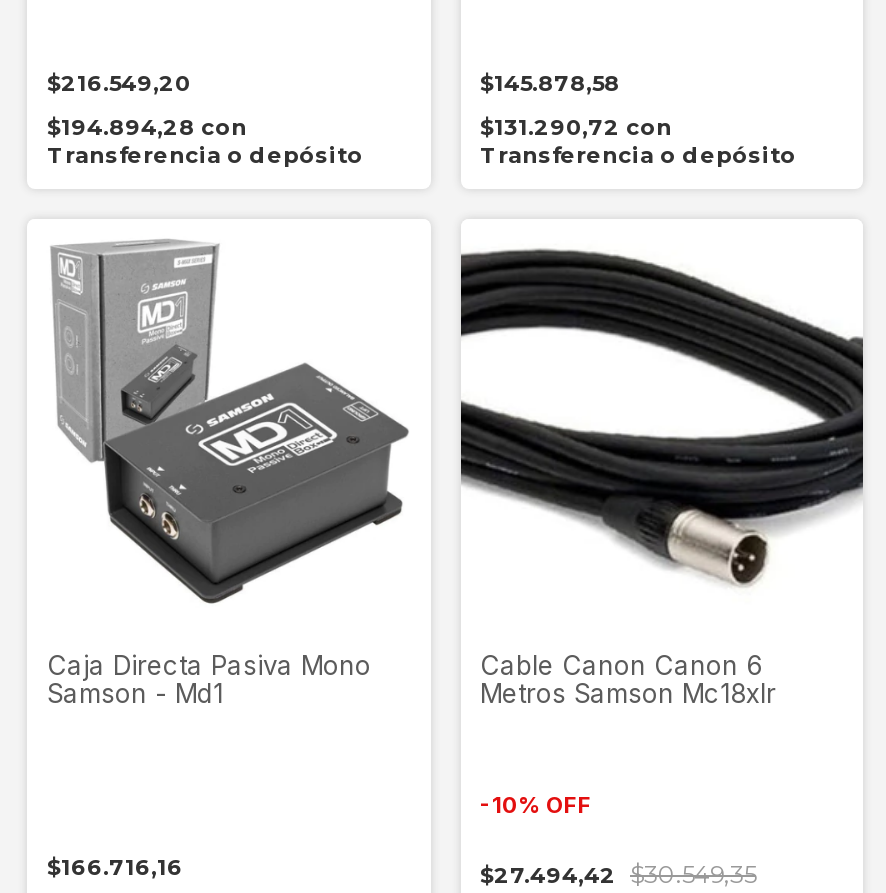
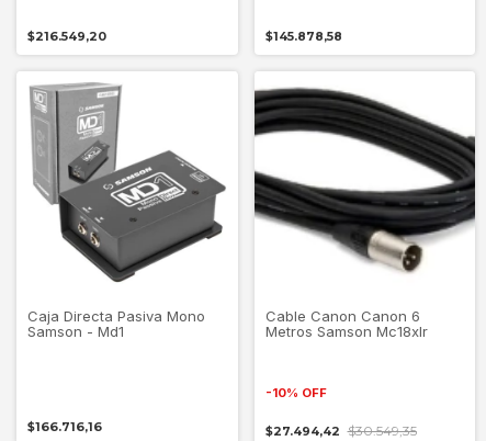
[47,113,363,169] $194.894,28 con | Transferencia o depósito -> none
[480,113,796,169] $131.290,72 con | Transferencia o depósito -> none

